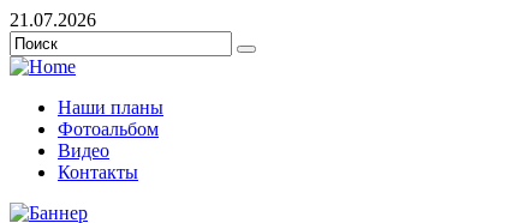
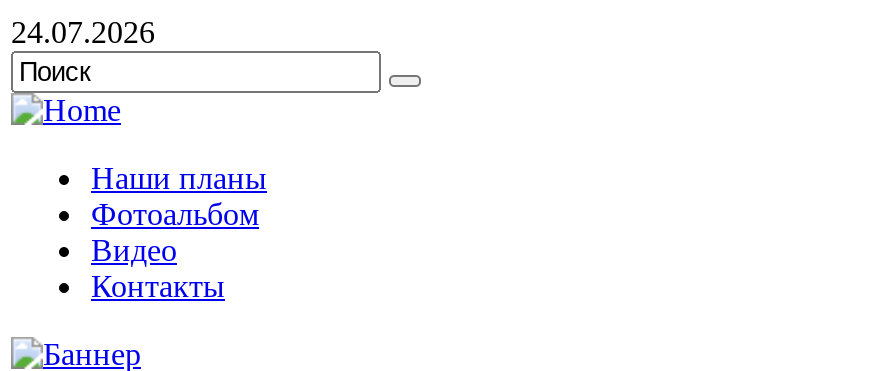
[10,10,96,30] 21.07.2026 -> [11,15,155,49] 24.07.2026

